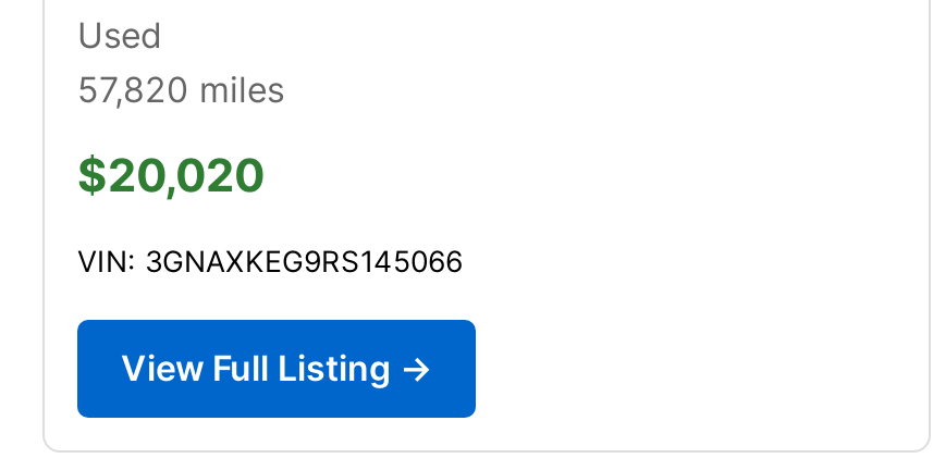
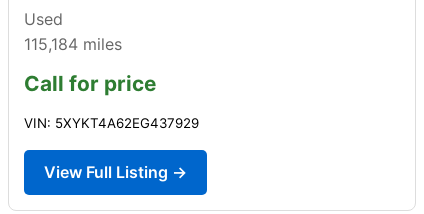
[77,67,284,111] 57,820 miles -> [24,34,122,54] 115,184 miles
[77,148,265,202] $20,020 -> [24,71,156,96] Call for price
[77,243,463,278] VIN: 3GNAXKEG9RS145066 -> [24,115,199,131] VIN: 5XYKT4A62EG437929

